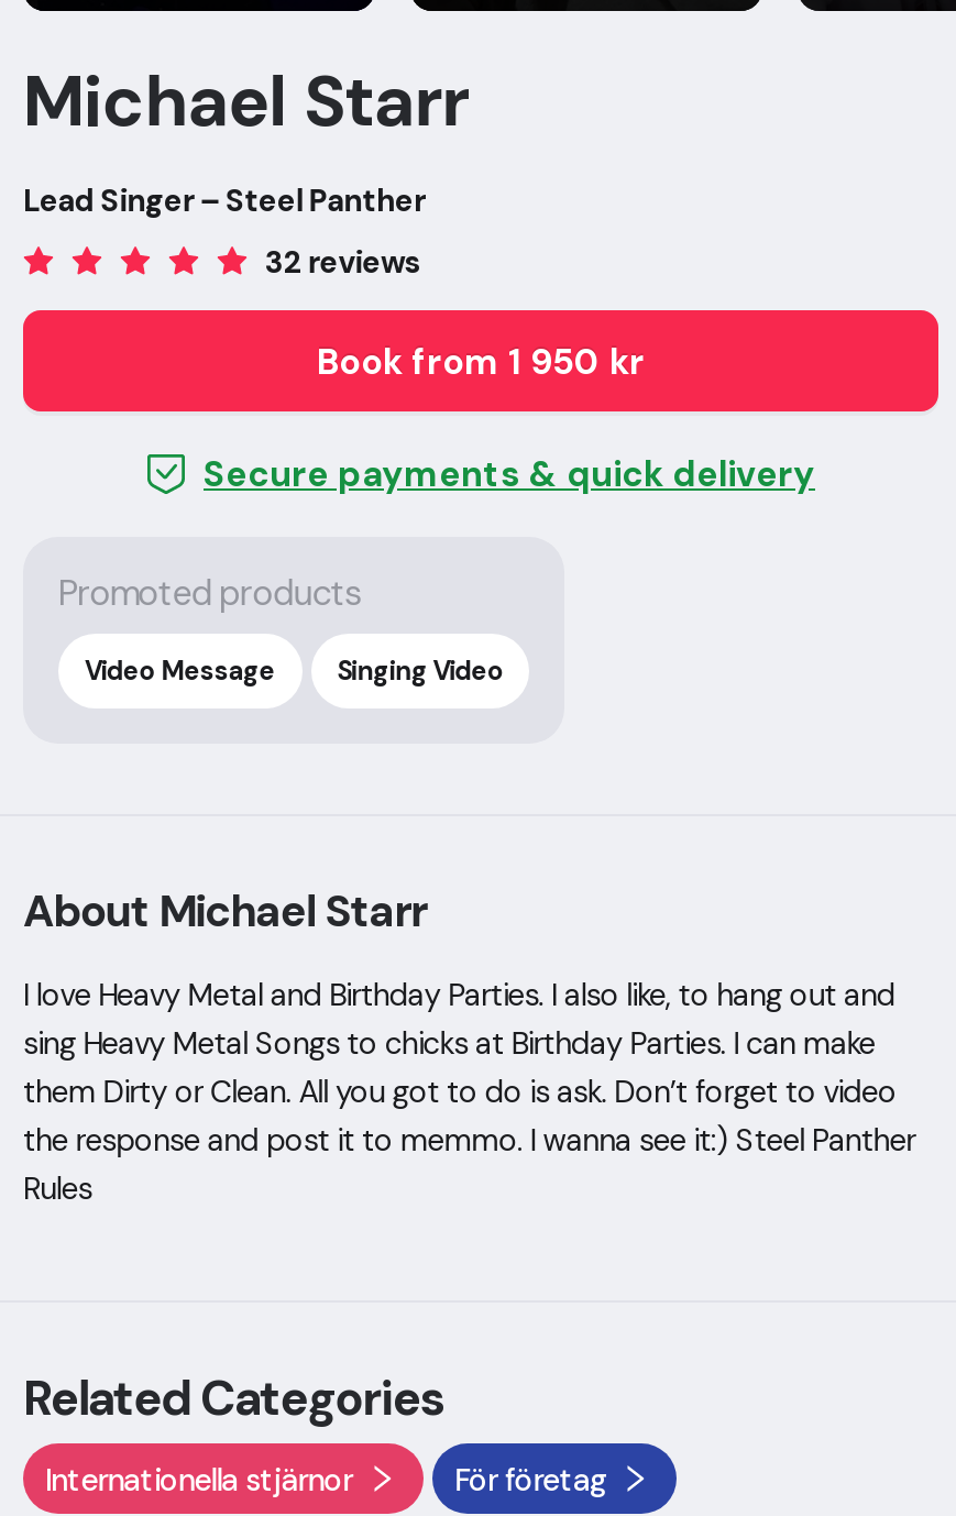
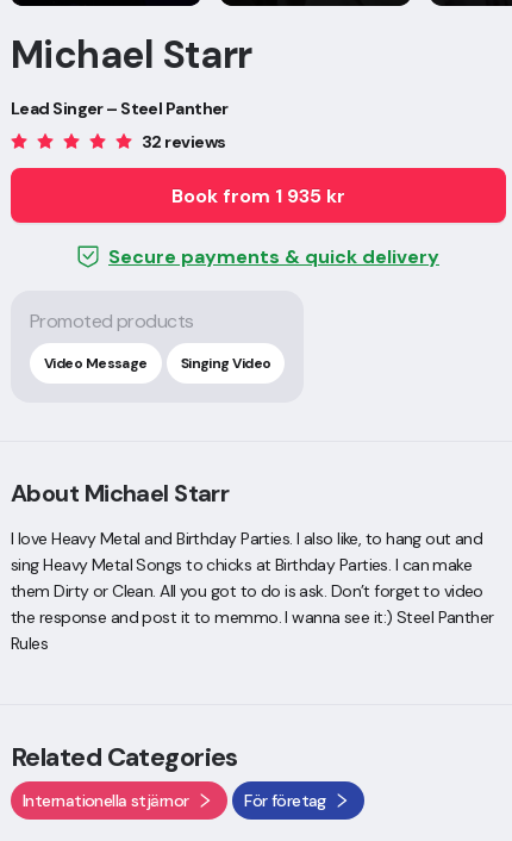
[317,340,645,386] Book from 1 950 kr -> [171,184,345,209] Book from 1 935 kr

